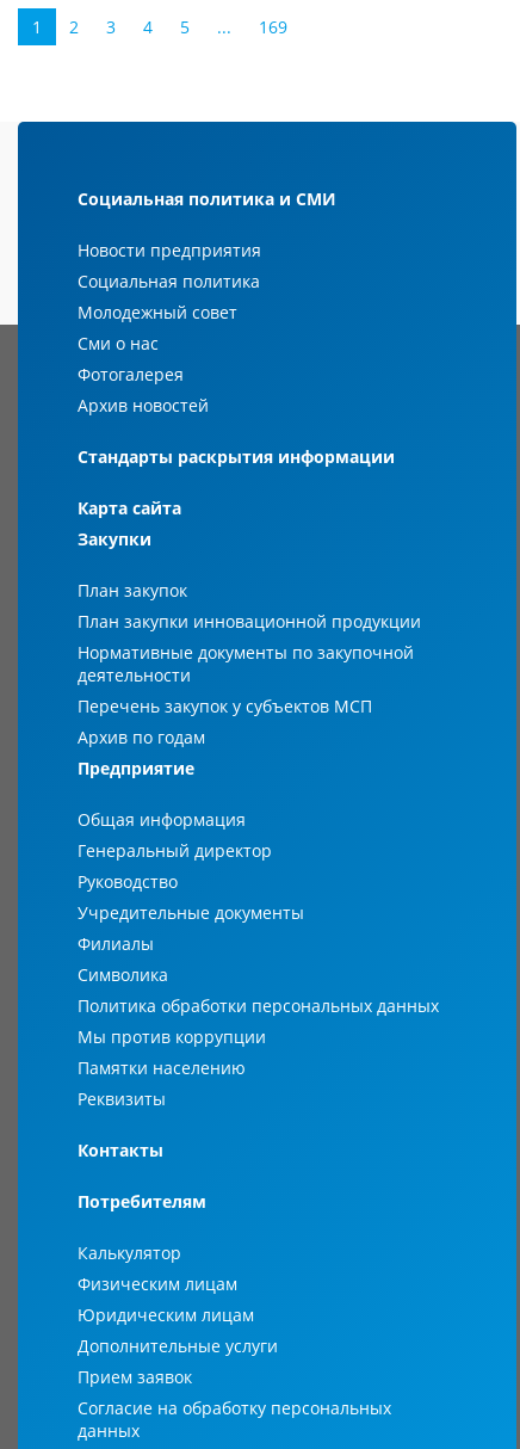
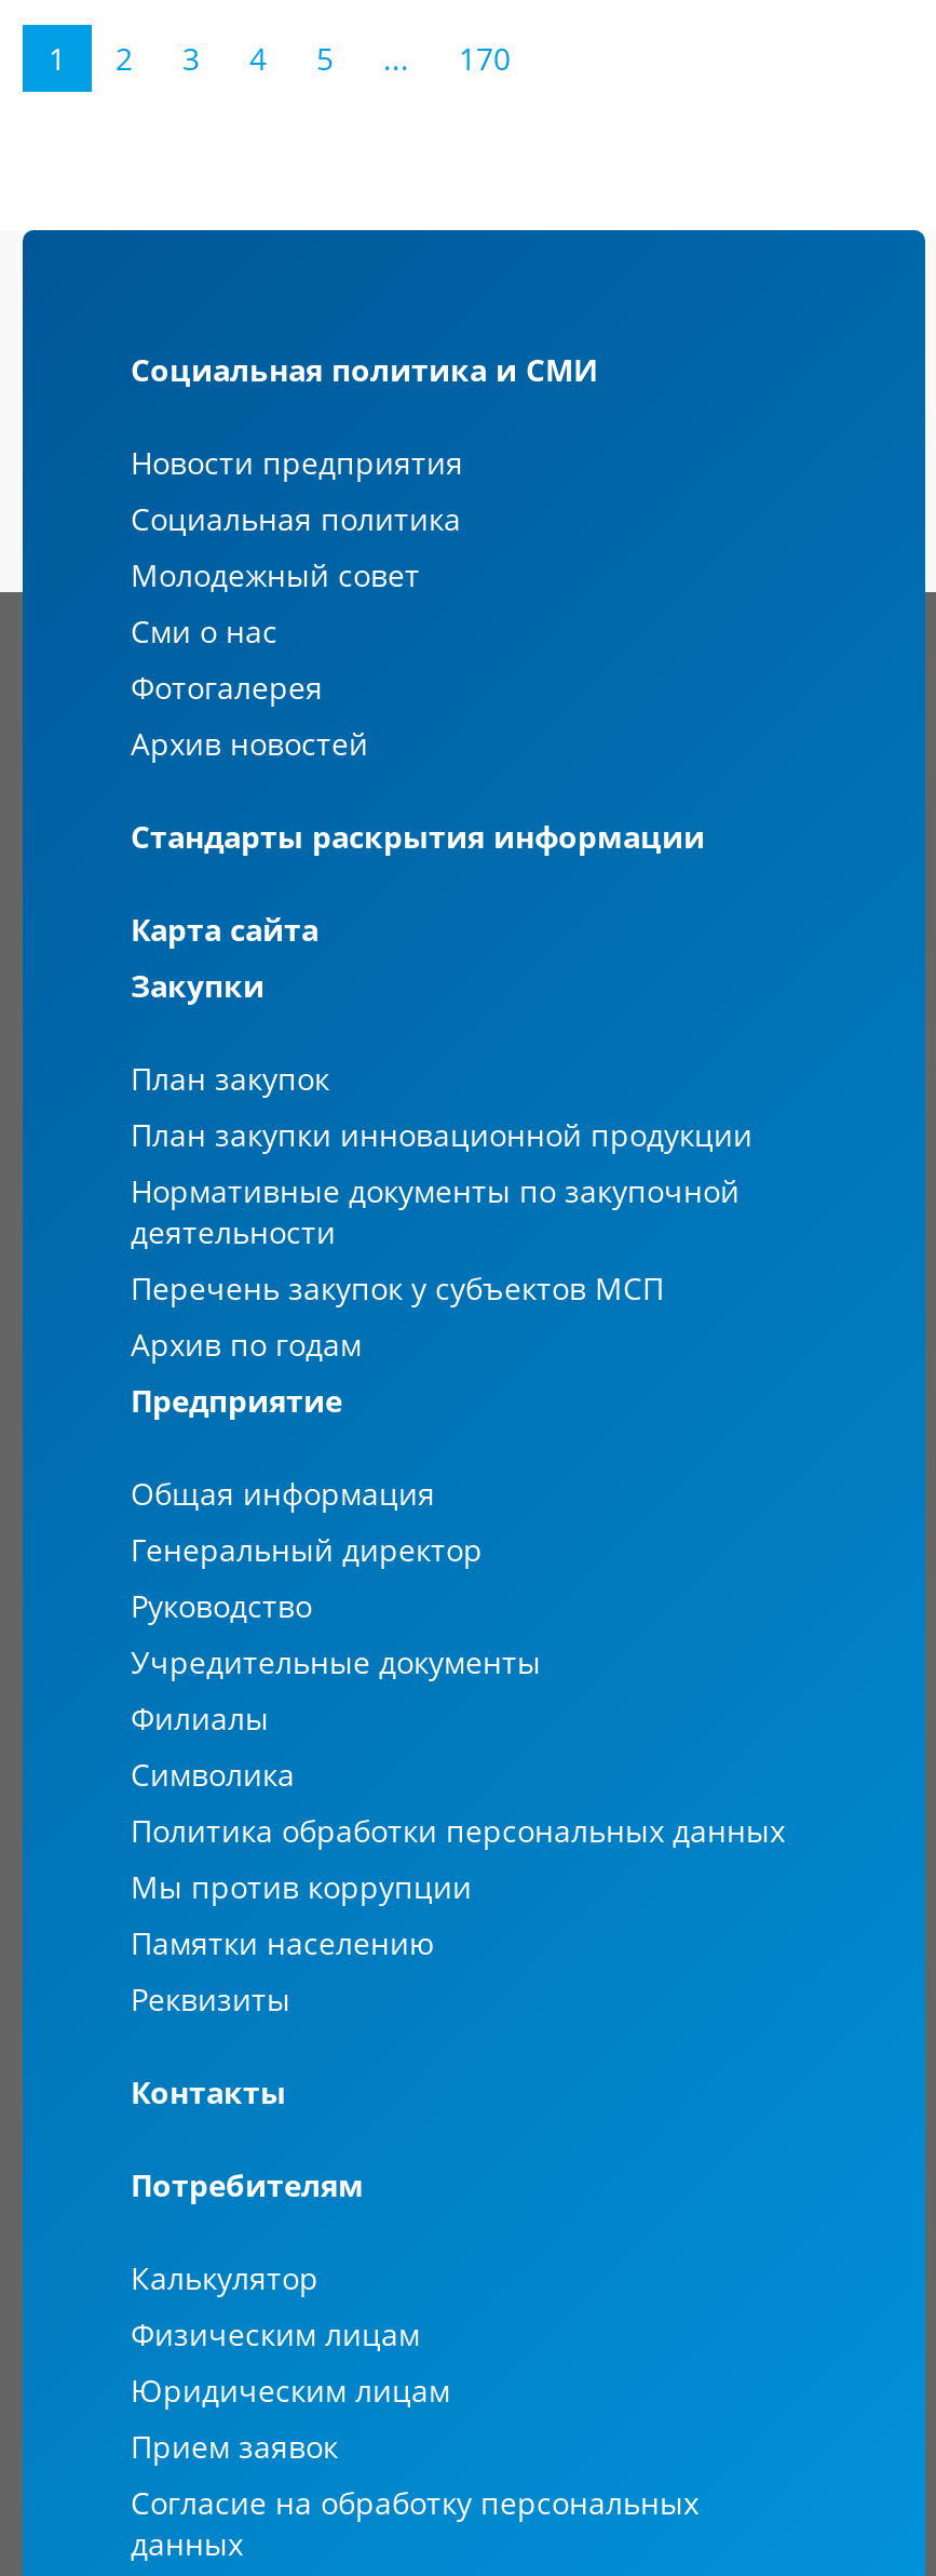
[259,16,287,38] 169 -> [459,38,511,79] 170
[78,1334,278,1357] Дополнительные услуги -> none

